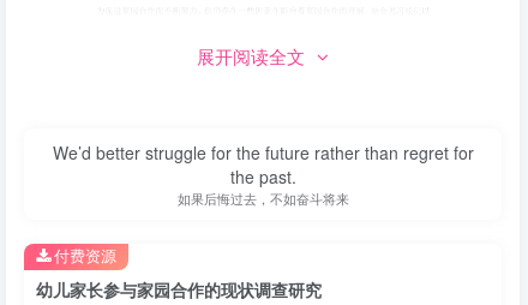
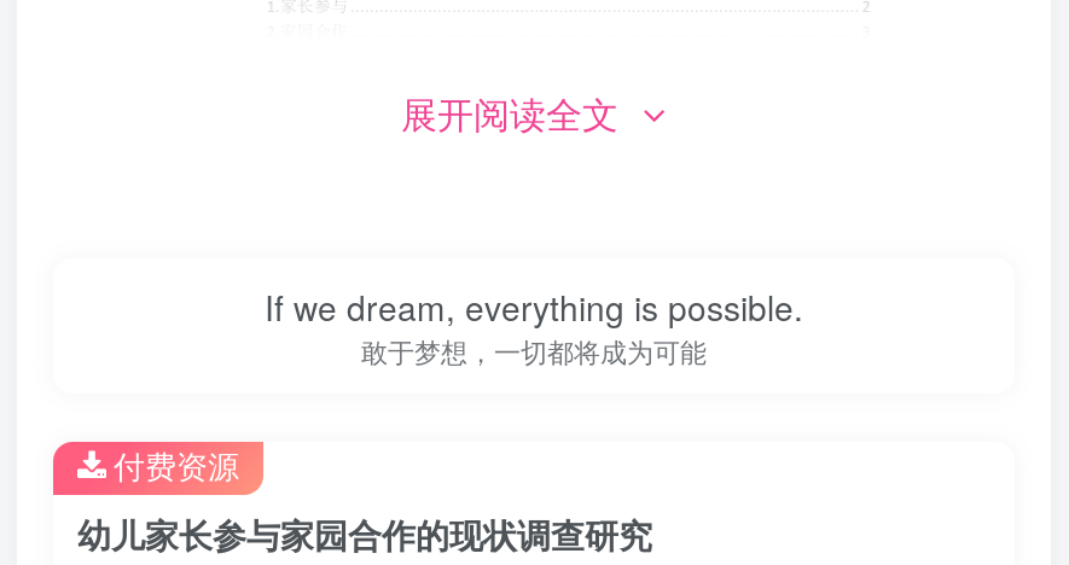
[52,140,473,208] We’d better struggle for the future rather than regret for | the past. | 如果后悔过去，不如奋斗将来 -> [265,282,803,369] If we dream, everything is possible. | 敢于梦想，一切都将成为可能

